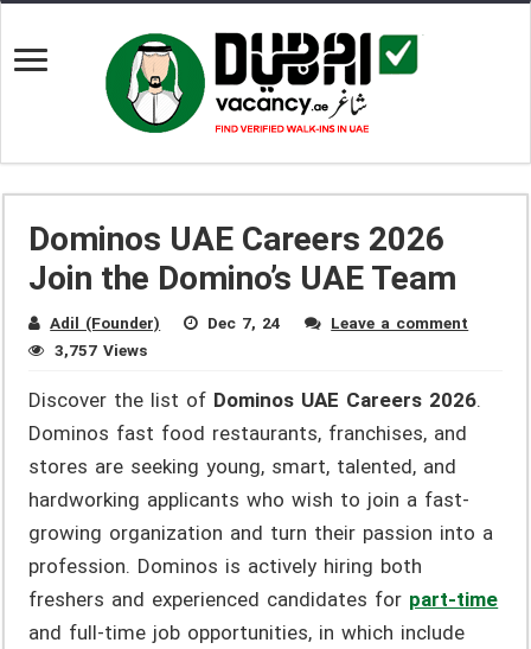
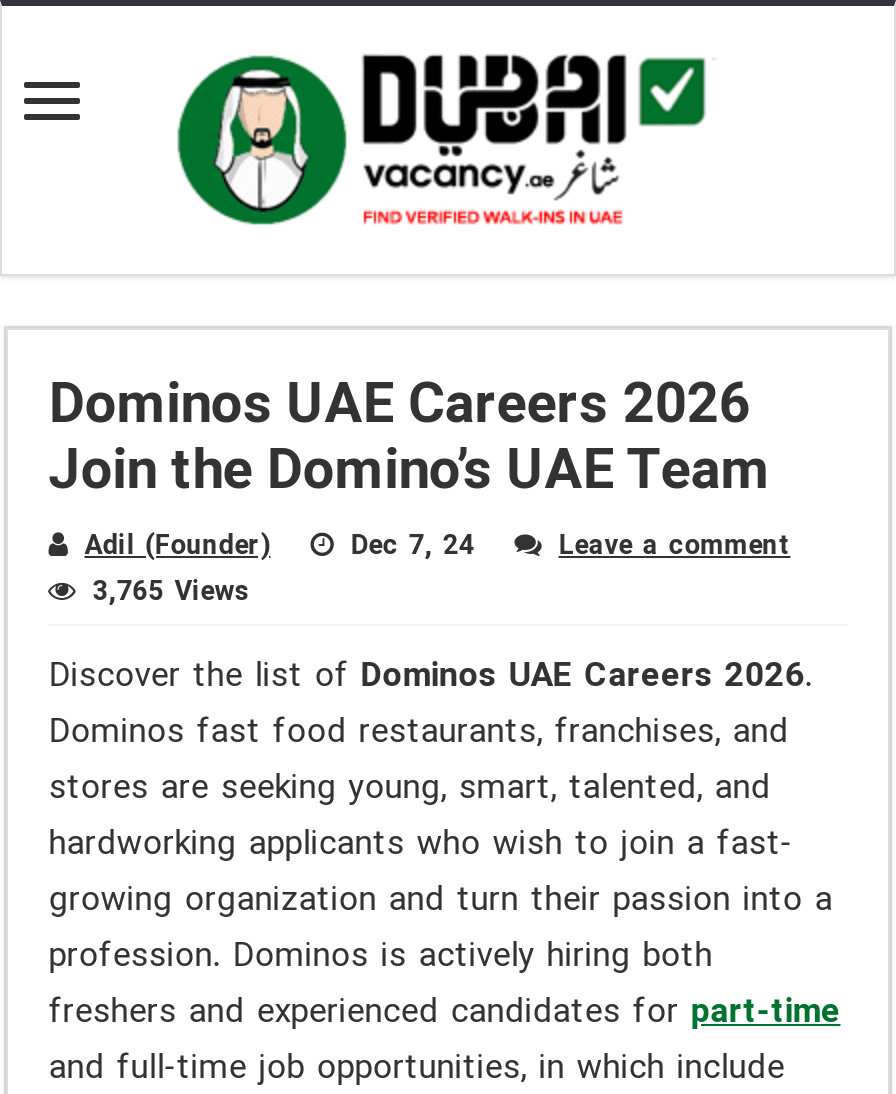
[55,341,147,360] 3,757 Views -> [92,574,248,606] 3,765 Views

